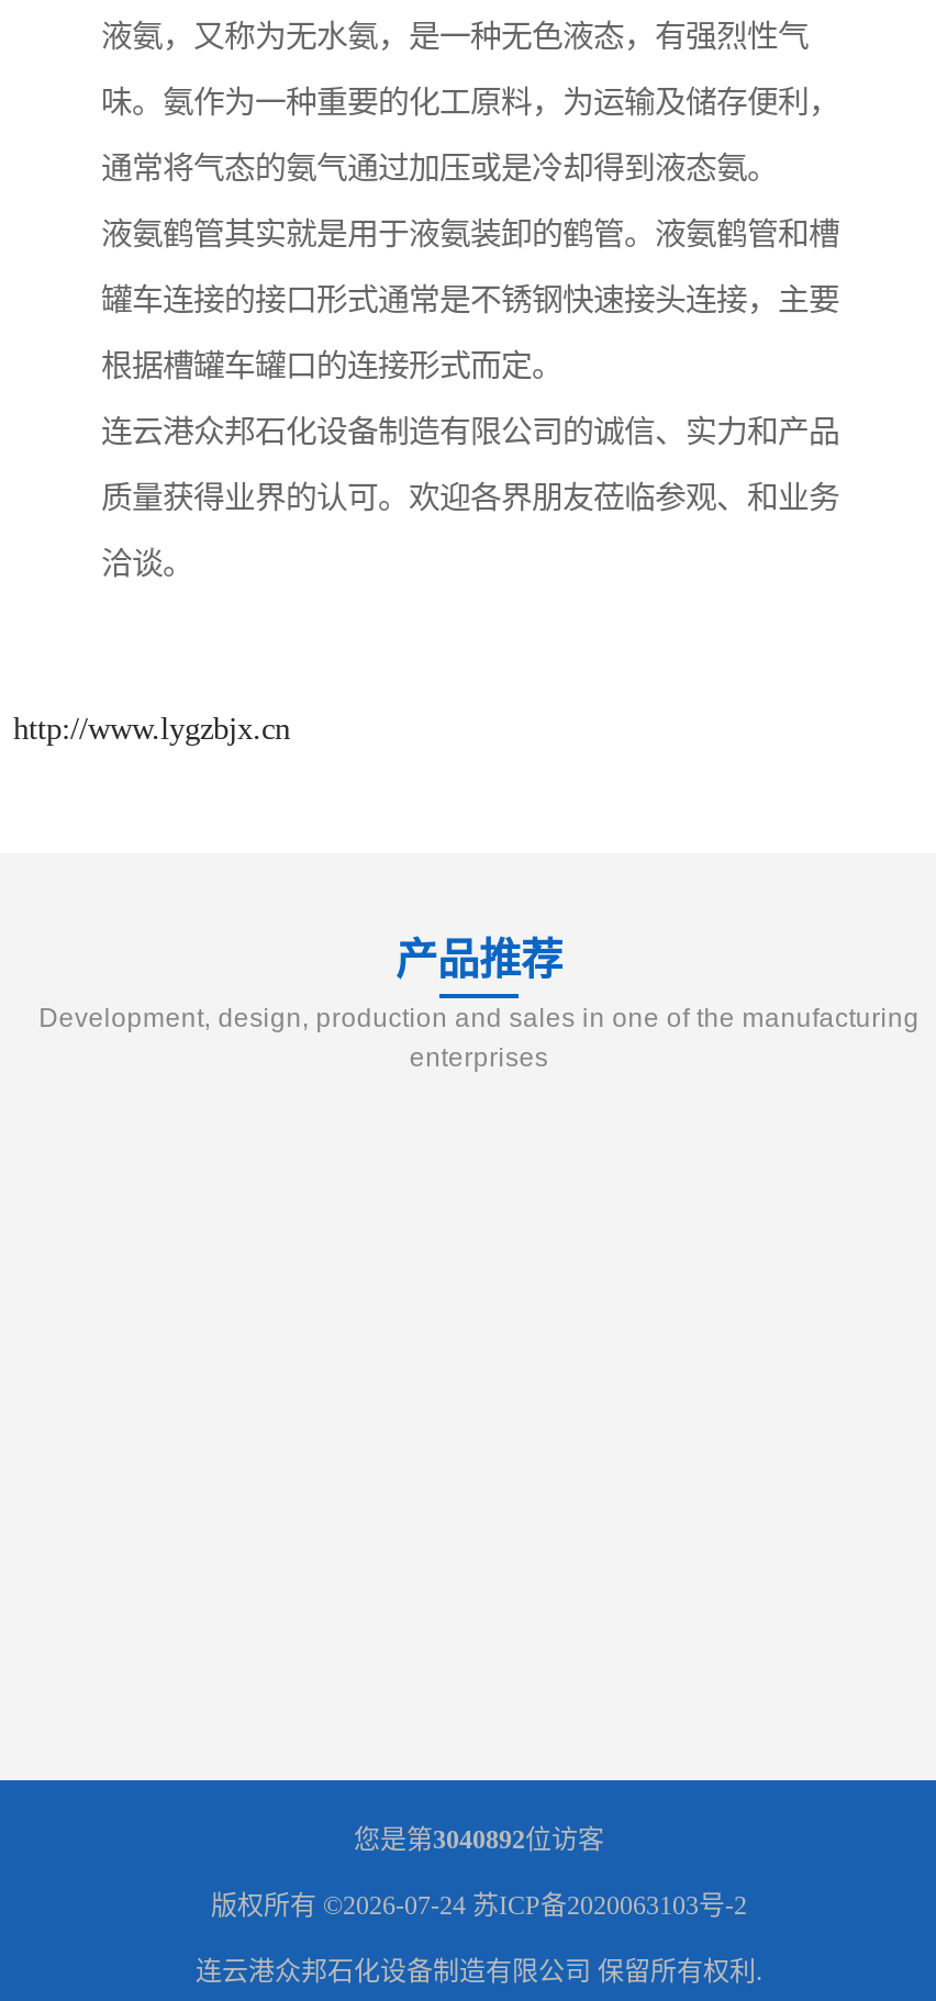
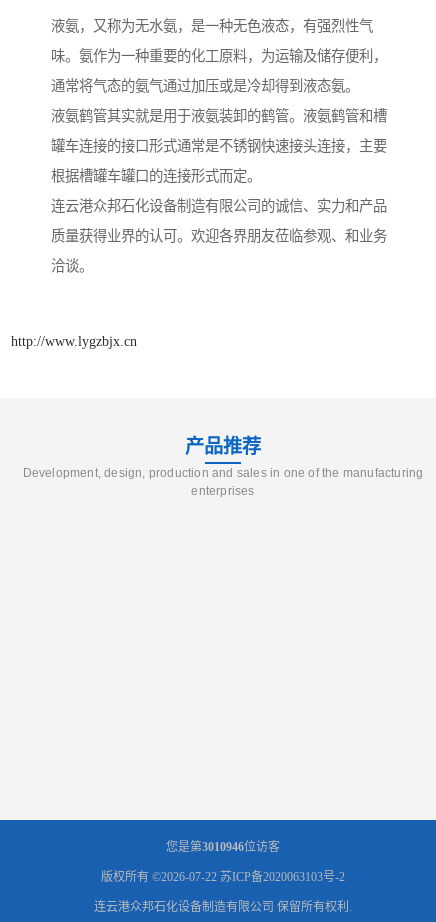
[354,1824,604,1854] 您是第3040892位访客 -> [166,840,280,854] 您是第3010946位访客
[211,1890,747,1920] 版权所有 ©2026-07-24苏ICP备2020063103号-2 -> [101,870,345,884] 版权所有 ©2026-07-22苏ICP备2020063103号-2

